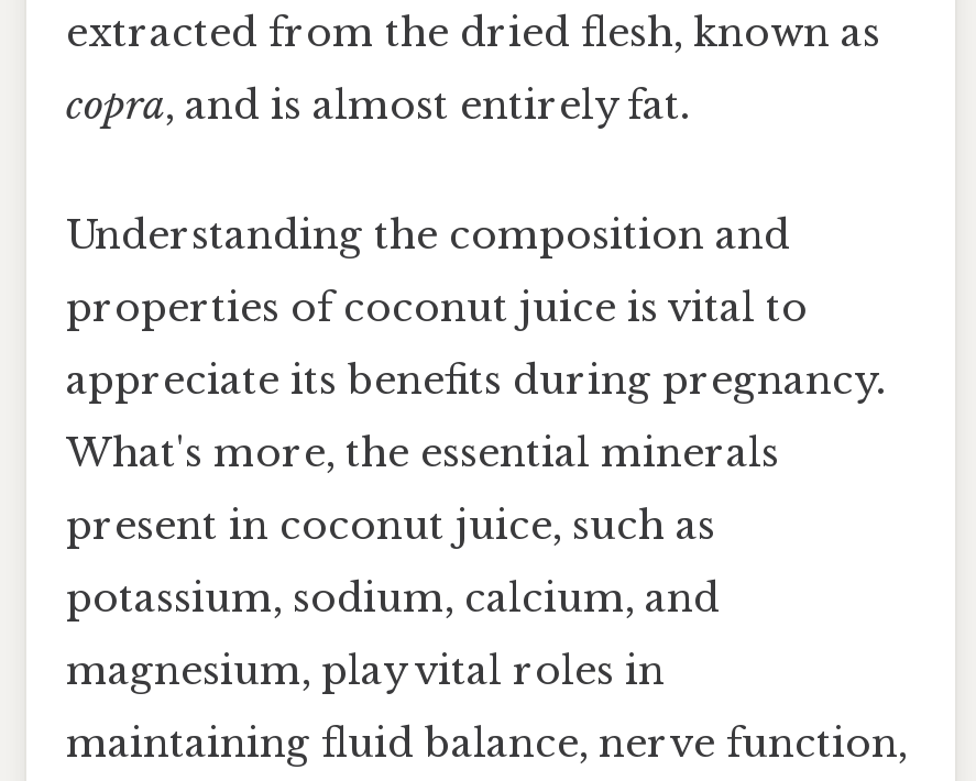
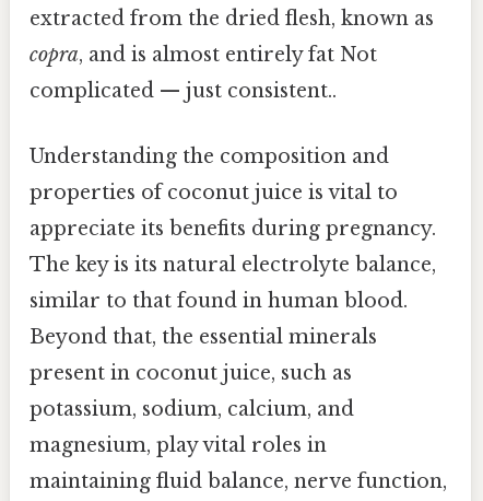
[66,82,689,131] copra, and is almost entirely fat. -> [30,43,377,103] copra, and is almost entirely fat Not | complicated — just consistent..
[66,430,779,479] What's more, the essential minerals -> [30,252,436,349] The key is its natural electrolyte balance, | similar to that found in human blood. | Beyond that, the essential minerals

